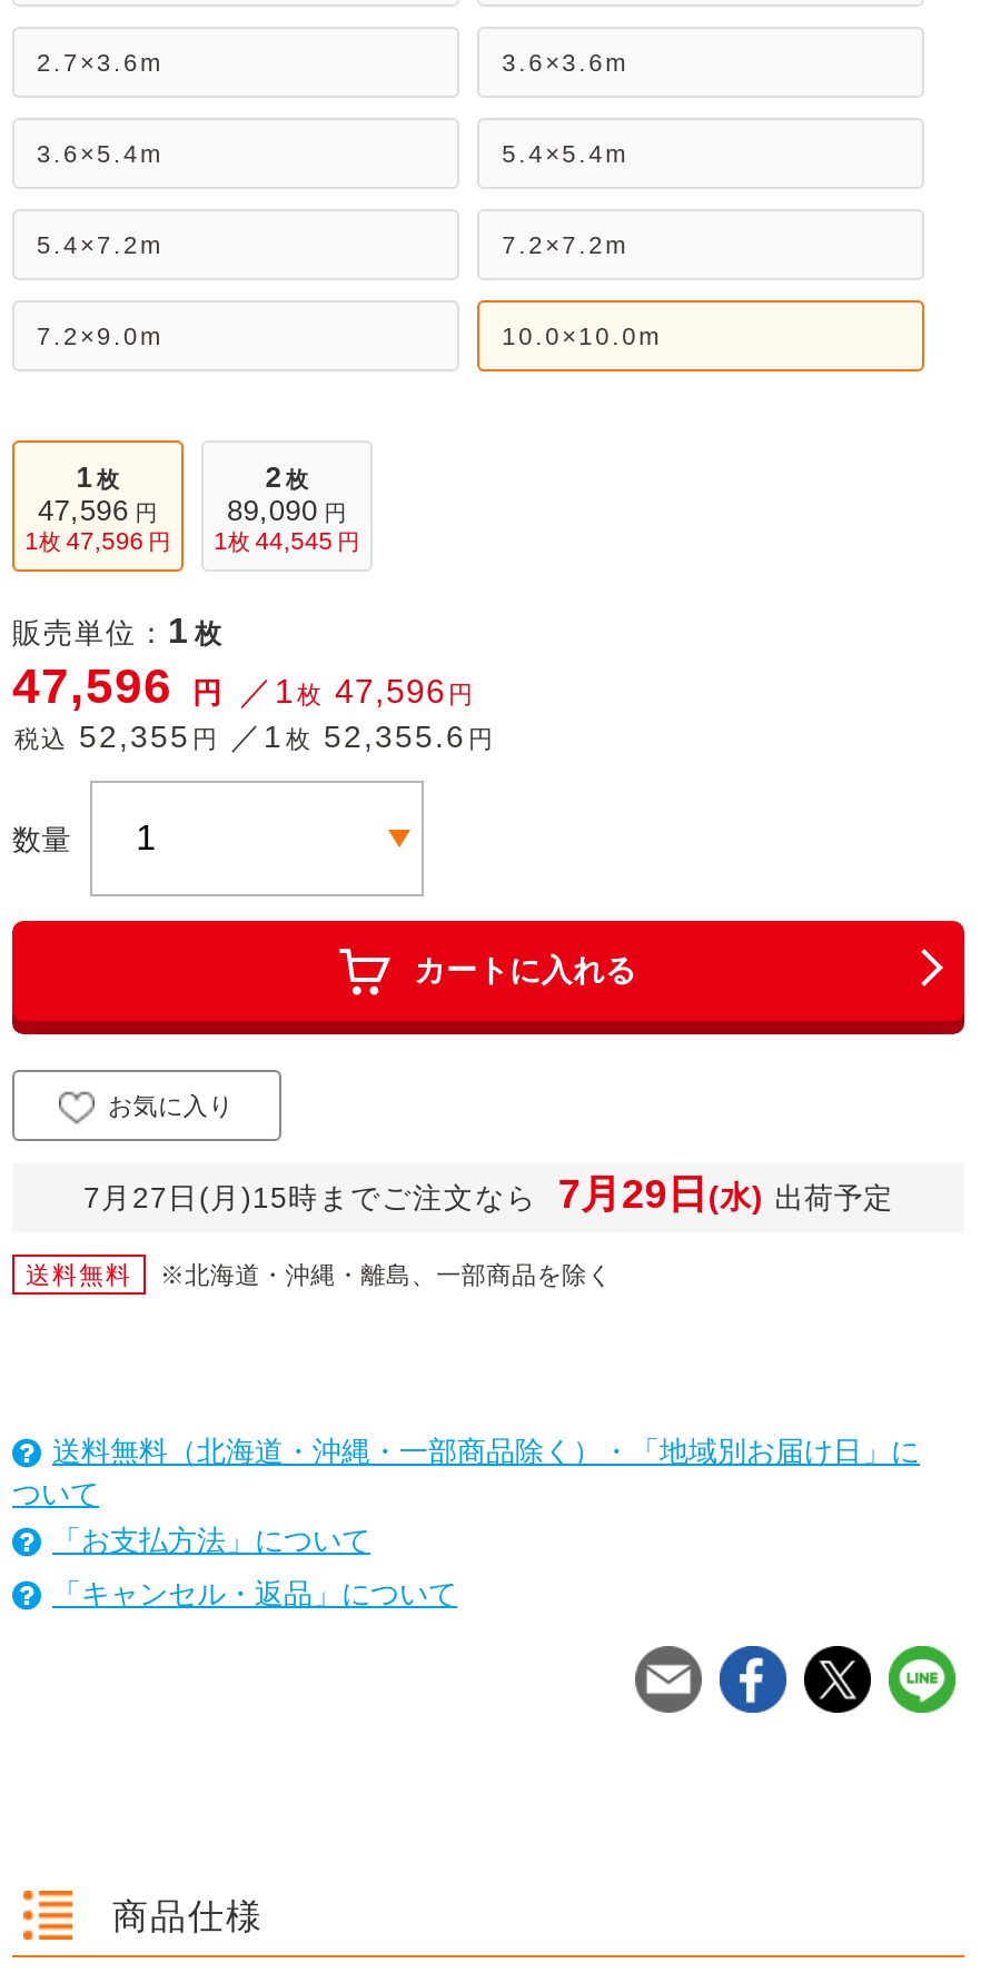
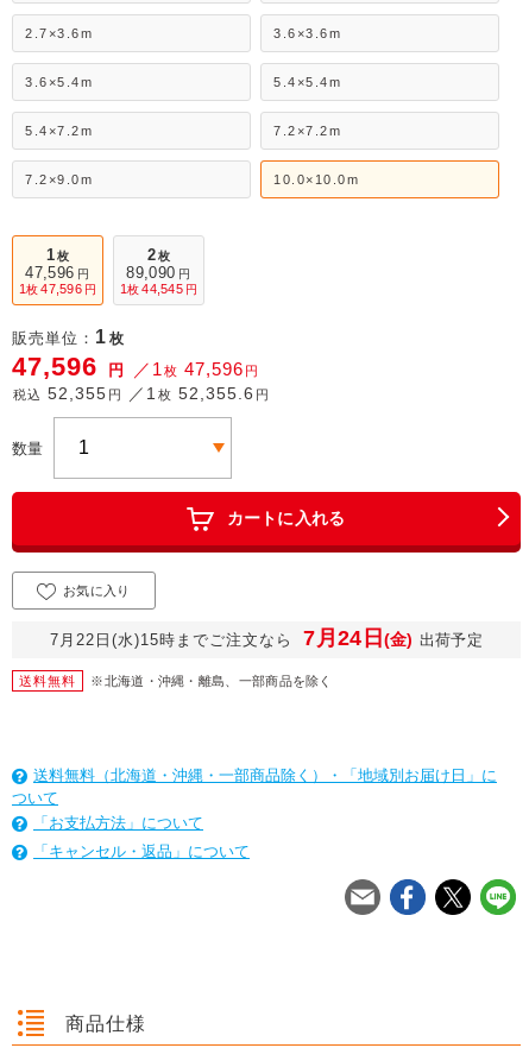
[83,1180,537,1214] 7月27日(月)15時までご注文なら -> [50,630,292,648] 7月22日(水)15時までご注文なら
[558,1171,893,1216] 7月29日(水) 出荷予定 -> [303,626,483,649] 7月24日(金) 出荷予定

